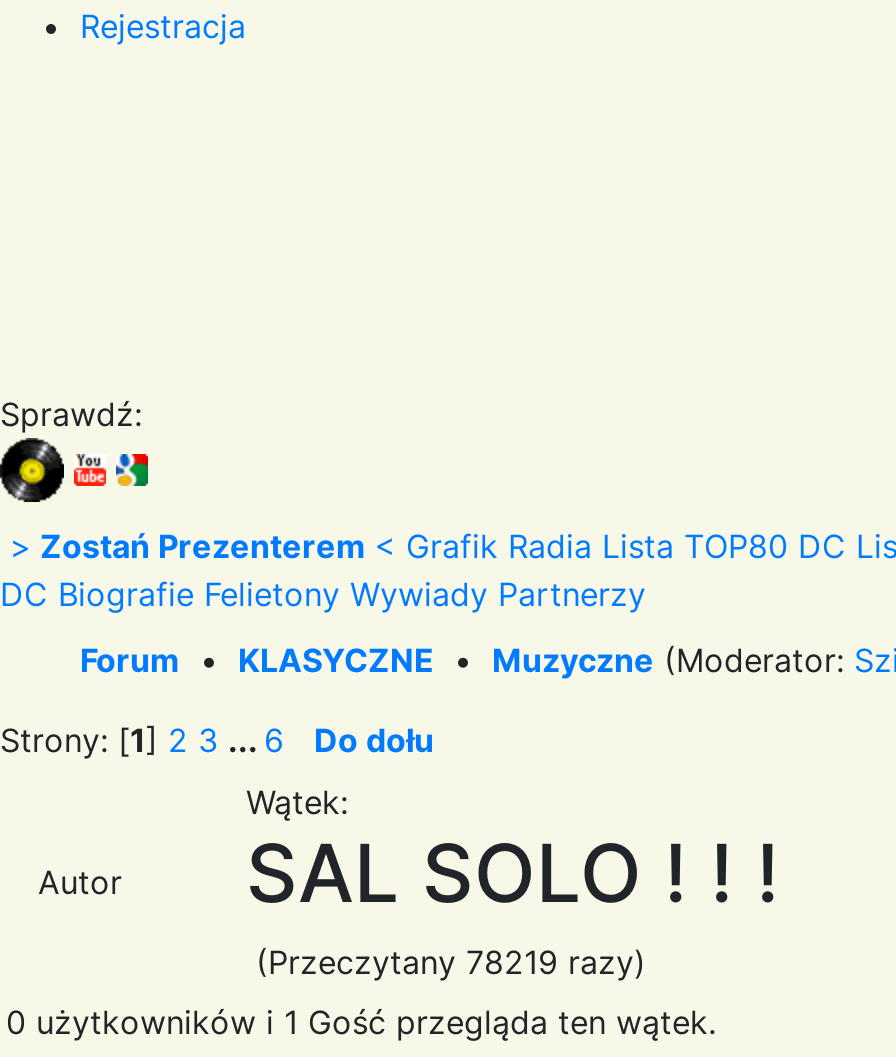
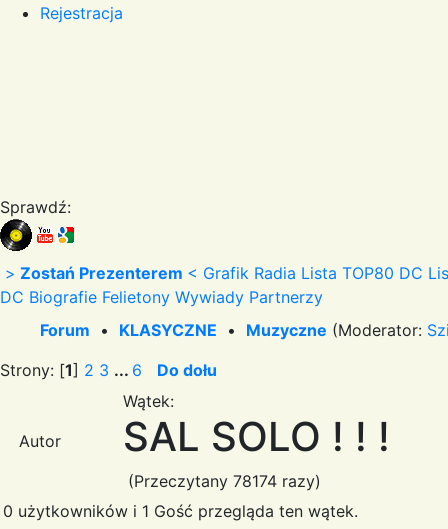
[246,941,646,981] (Przeczytany 78219 razy) -> [123,471,321,491] (Przeczytany 78174 razy)

